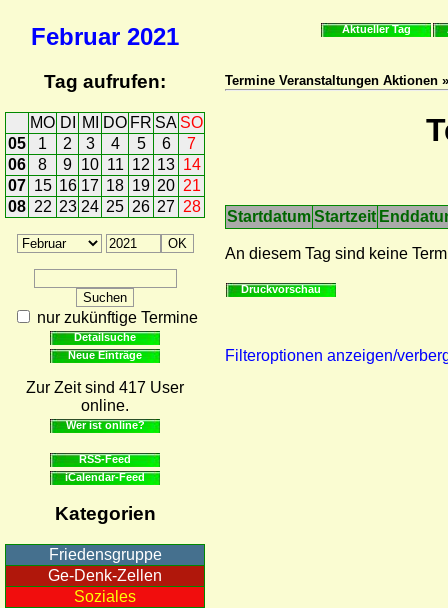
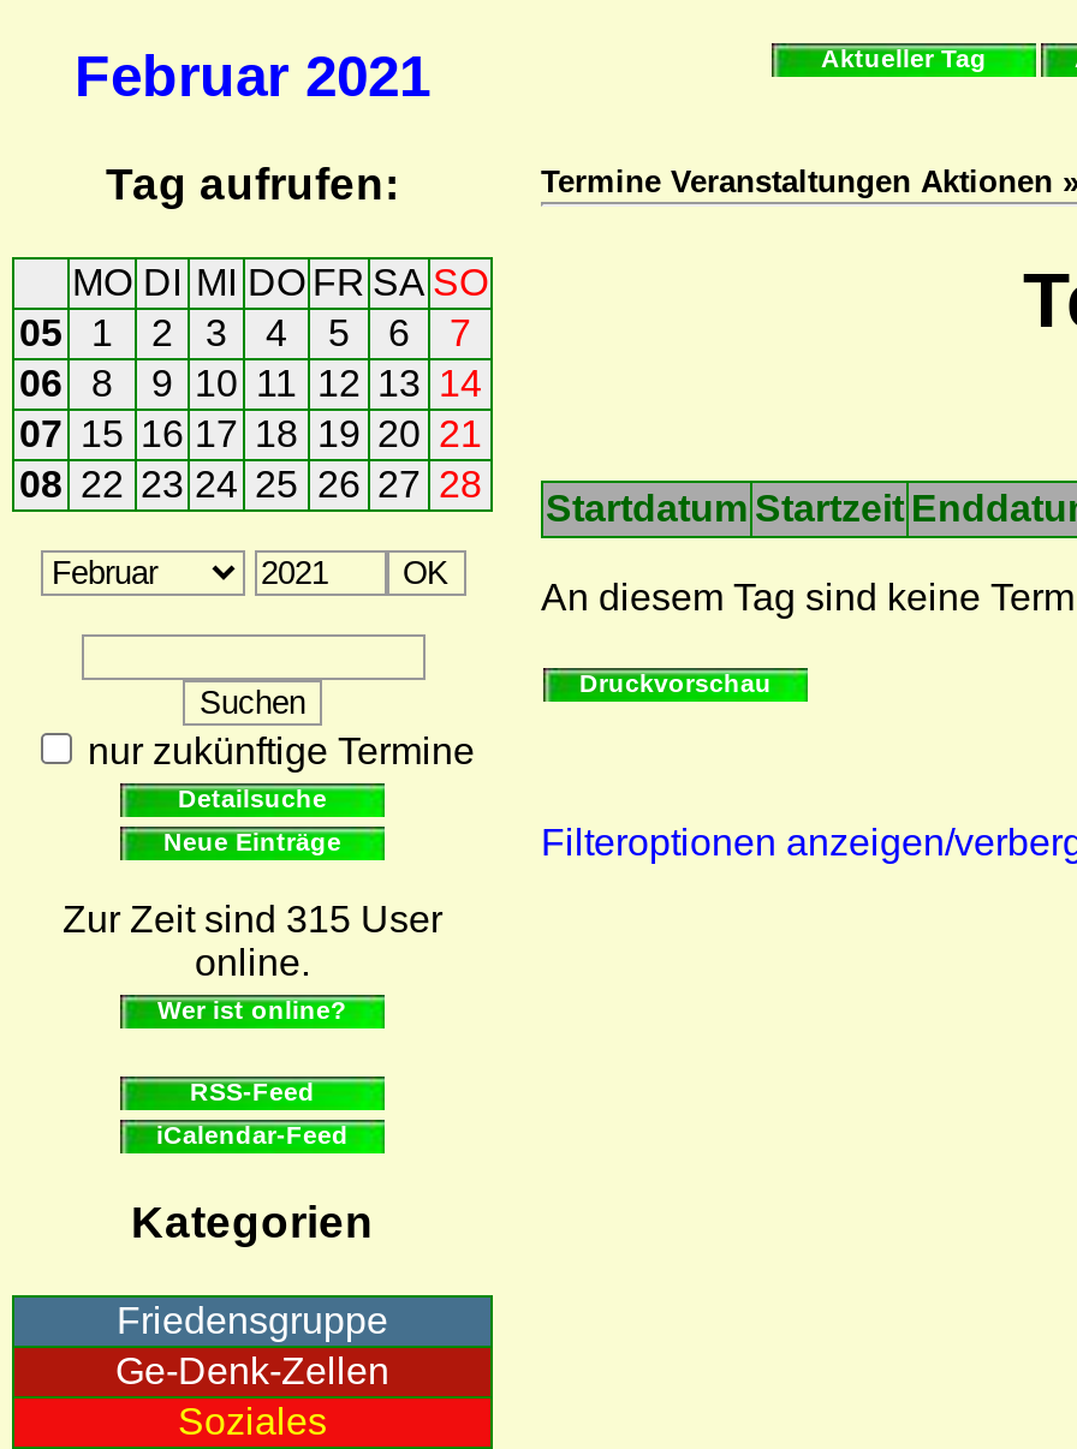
[26,378,184,395] Zur Zeit sind 417 User -> [63,898,442,938] Zur Zeit sind 315 User

